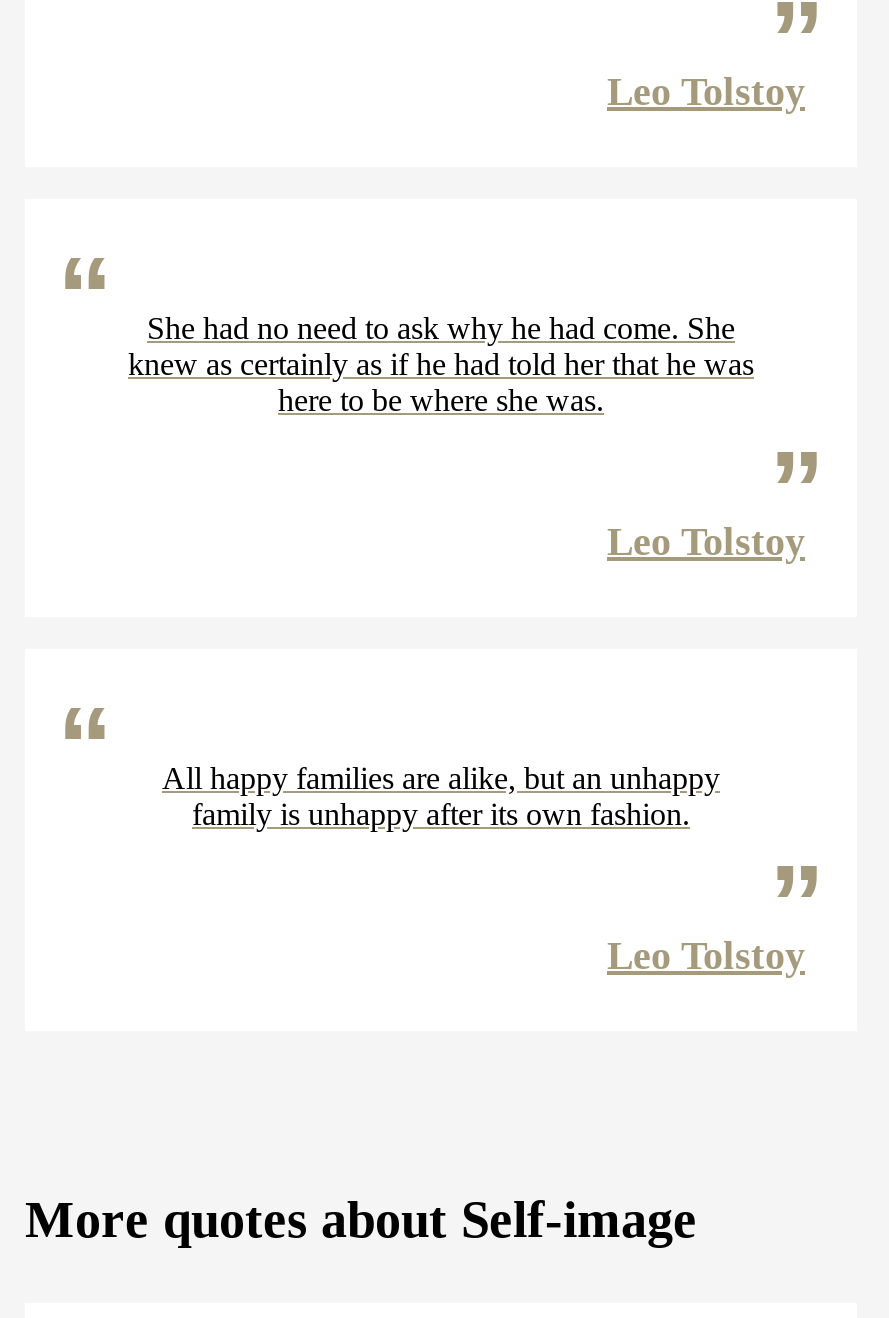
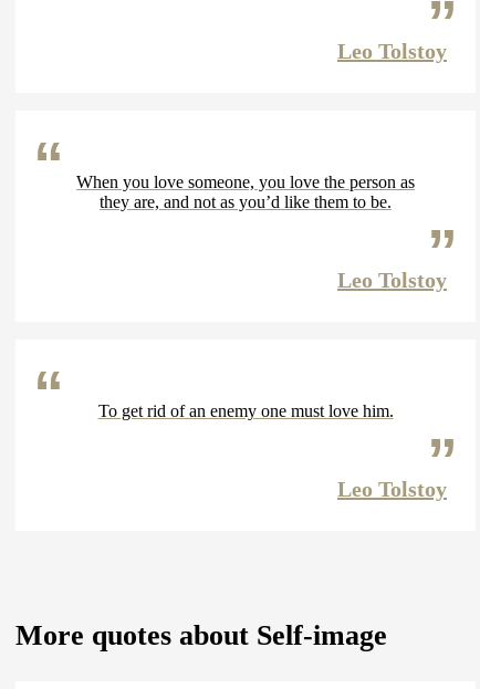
[128,311,754,417] She had no need to ask why he had come. She | knew as certainly as if he had told her that he was | here to be where she was. -> [76,173,415,211] When you love someone, you love the person as | they are, and not as you’d like them to be.
[162,761,720,831] All happy families are alike, but an unhappy | family is unhappy after its own fashion. -> [98,401,393,420] To get rid of an enemy one must love him.

